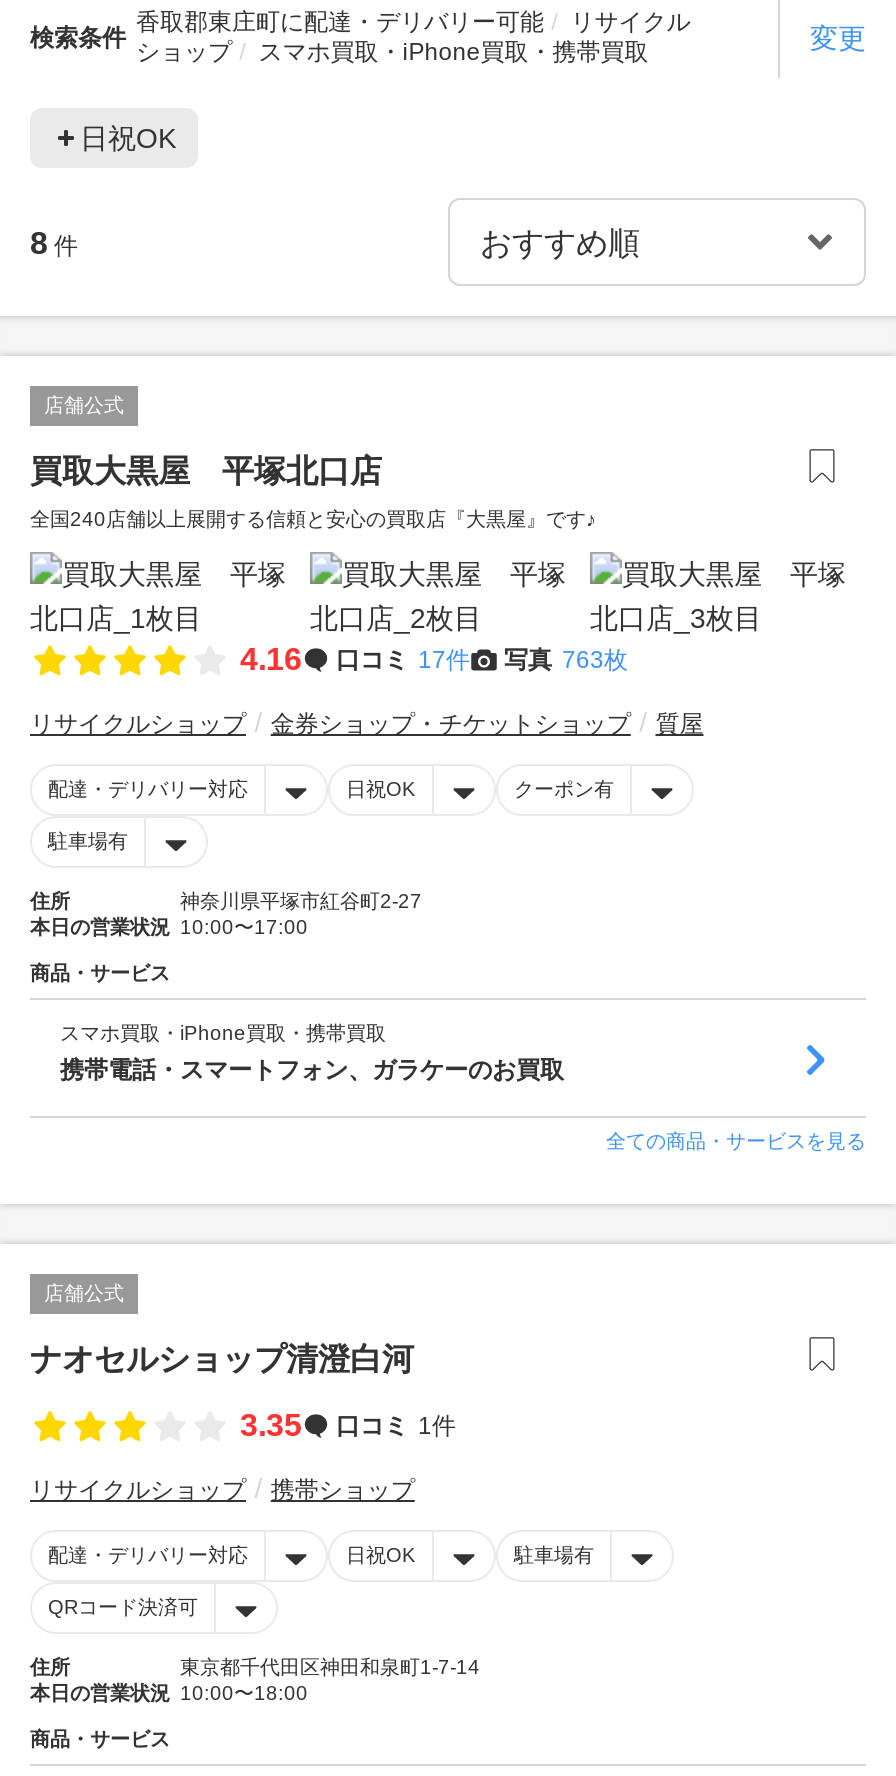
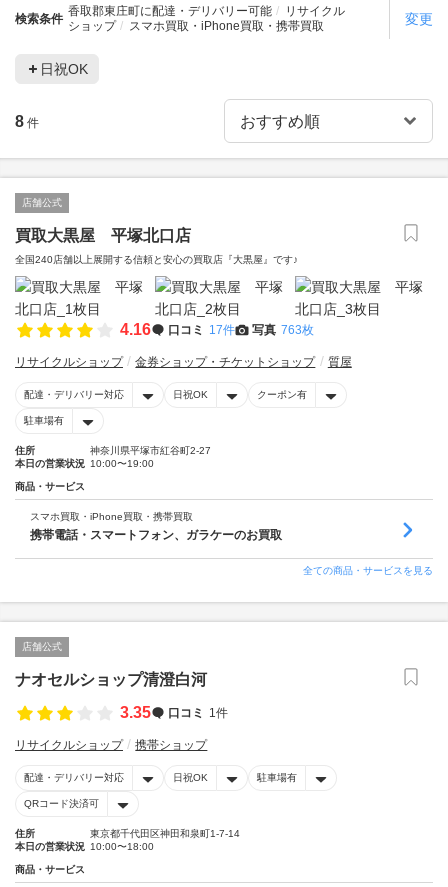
[30,916,308,938] 本日の営業状況 10:00〜17:00 -> [15,458,154,469] 本日の営業状況 10:00〜19:00

